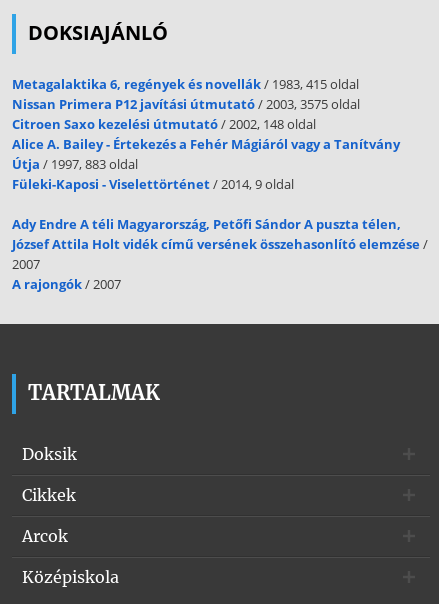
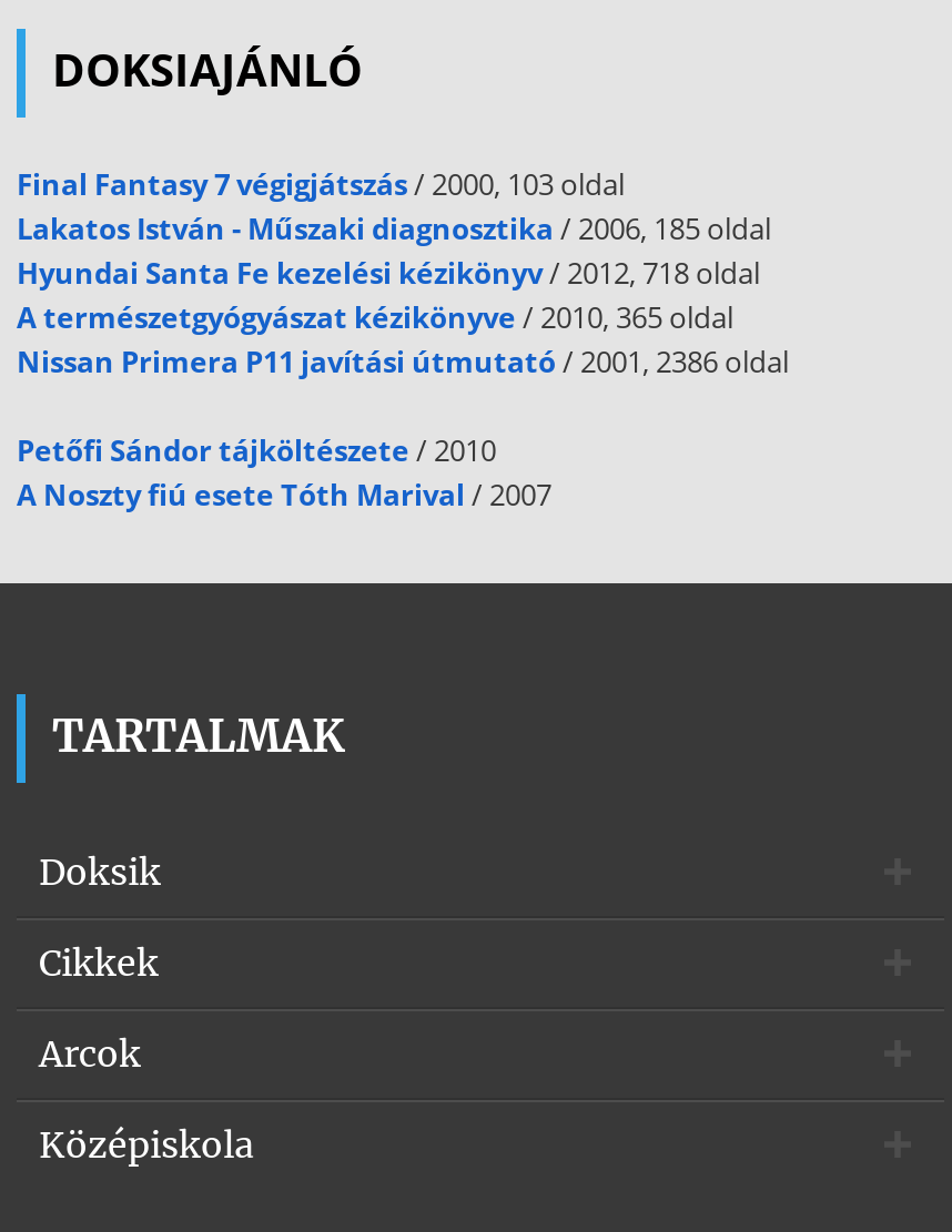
[12,75,400,193] Metagalaktika 6, regények és novellák/ 1983, 415 oldal | Nissan Primera P12 javítási útmutató/ 2003, 3575 oldal | Citroen Saxo kezelési útmutató/ 2002, 148 oldal | Alice A. Bailey - Értekezés a Fehér Mágiáról vagy a Tanítvány | Útja / 1997, 883 oldal | Füleki-Kaposi - Viselettörténet / 2014, 9 oldal -> [17,164,789,381] Final Fantasy 7 végigjátszás/ 2000, 103 oldal | Lakatos István - Műszaki diagnosztika / 2006, 185 oldal | Hyundai Santa Fe kezelési kézikönyv/ 2012, 718 oldal | A természetgyógyászat kézikönyve / 2010, 365 oldal | Nissan Primera P11 javítási útmutató / 2001, 2386 oldal
[12,215,428,293] Ady Endre A téli Magyarország, Petőfi Sándor A puszta télen, | József Attila Holt vidék című versének összehasonlító elemzése / | 2007 | A rajongók/ 2007 -> [17,430,551,515] Petőfi Sándor tájköltészete / 2010 | A Noszty fiú esete Tóth Marival / 2007

